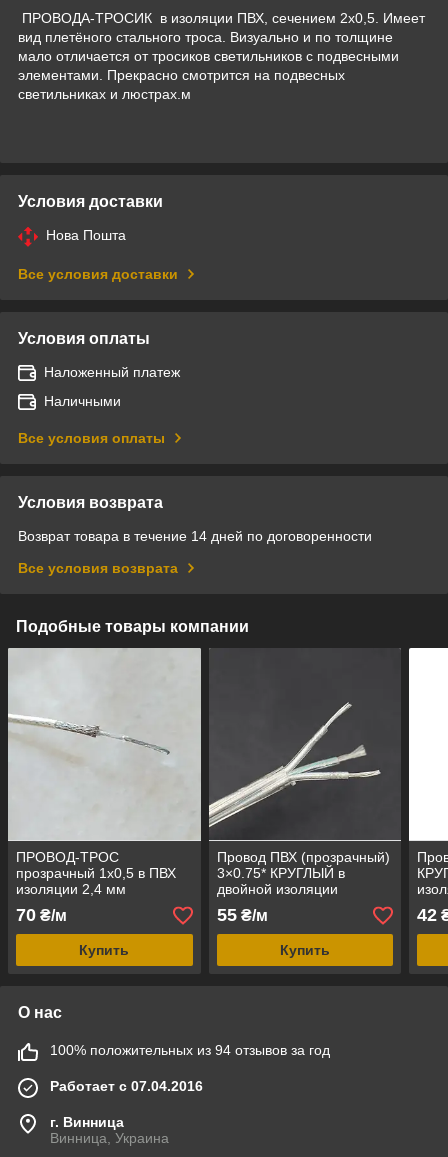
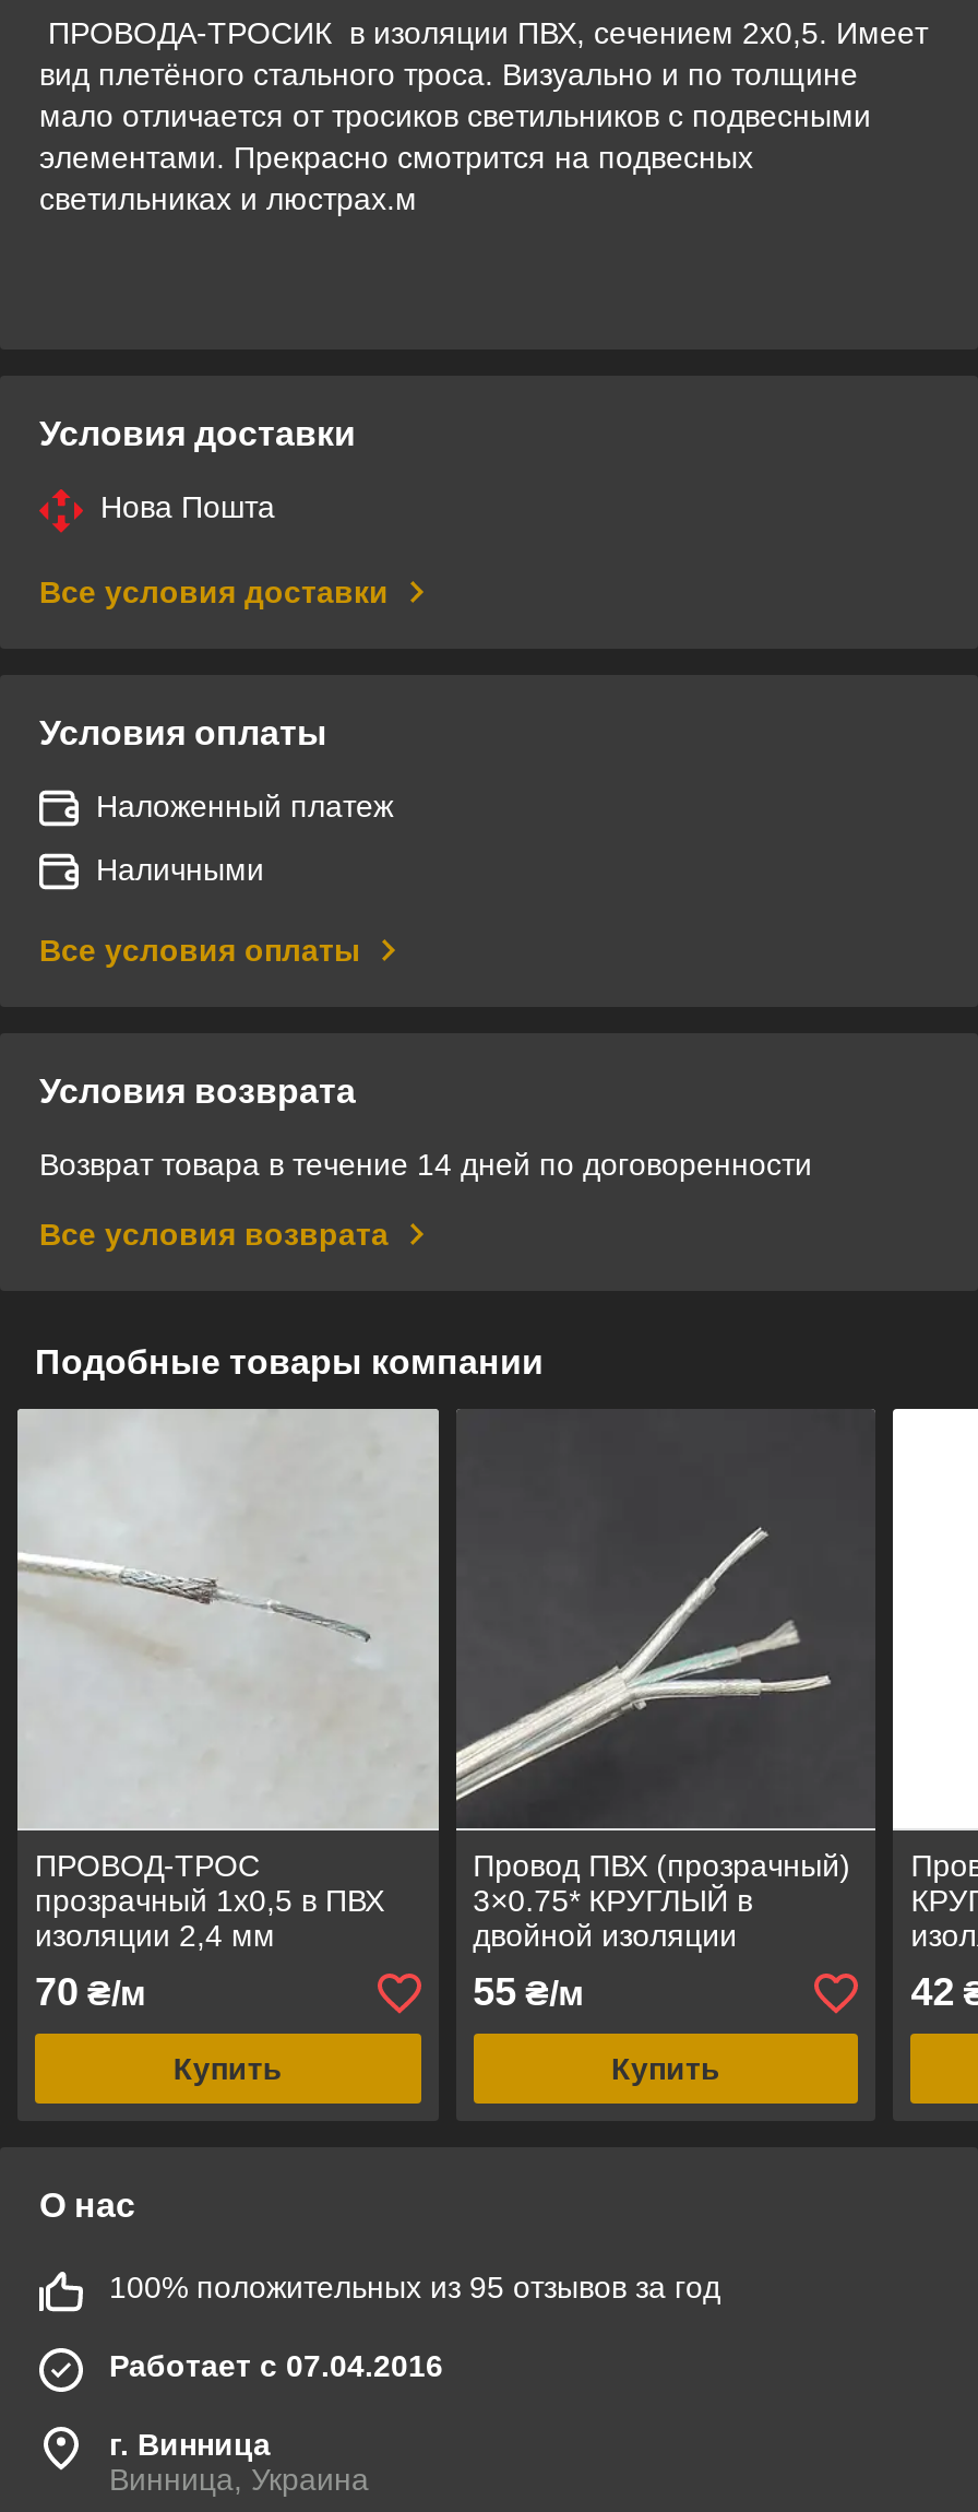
[50,1042,330,1058] 100% положительных из 94 отзывов за год -> [109,2270,720,2305] 100% положительных из 95 отзывов за год

